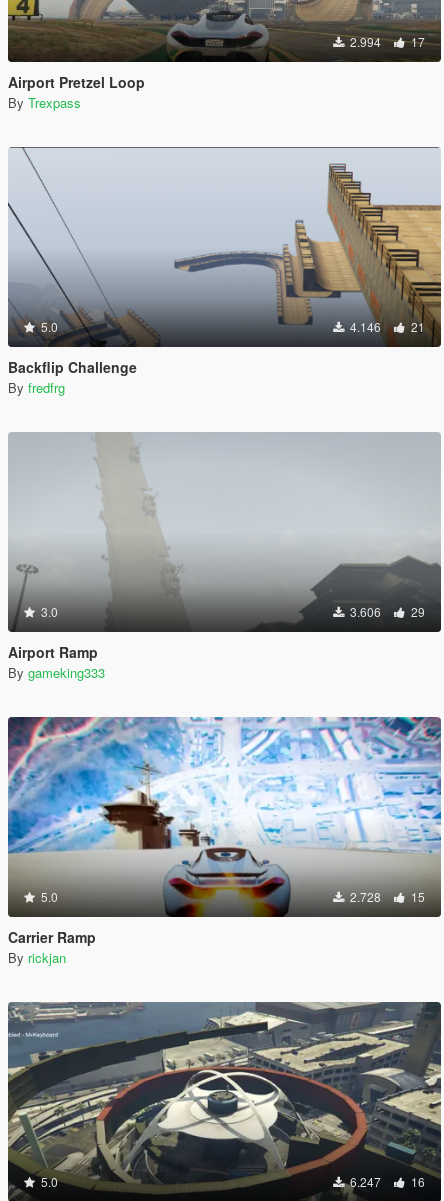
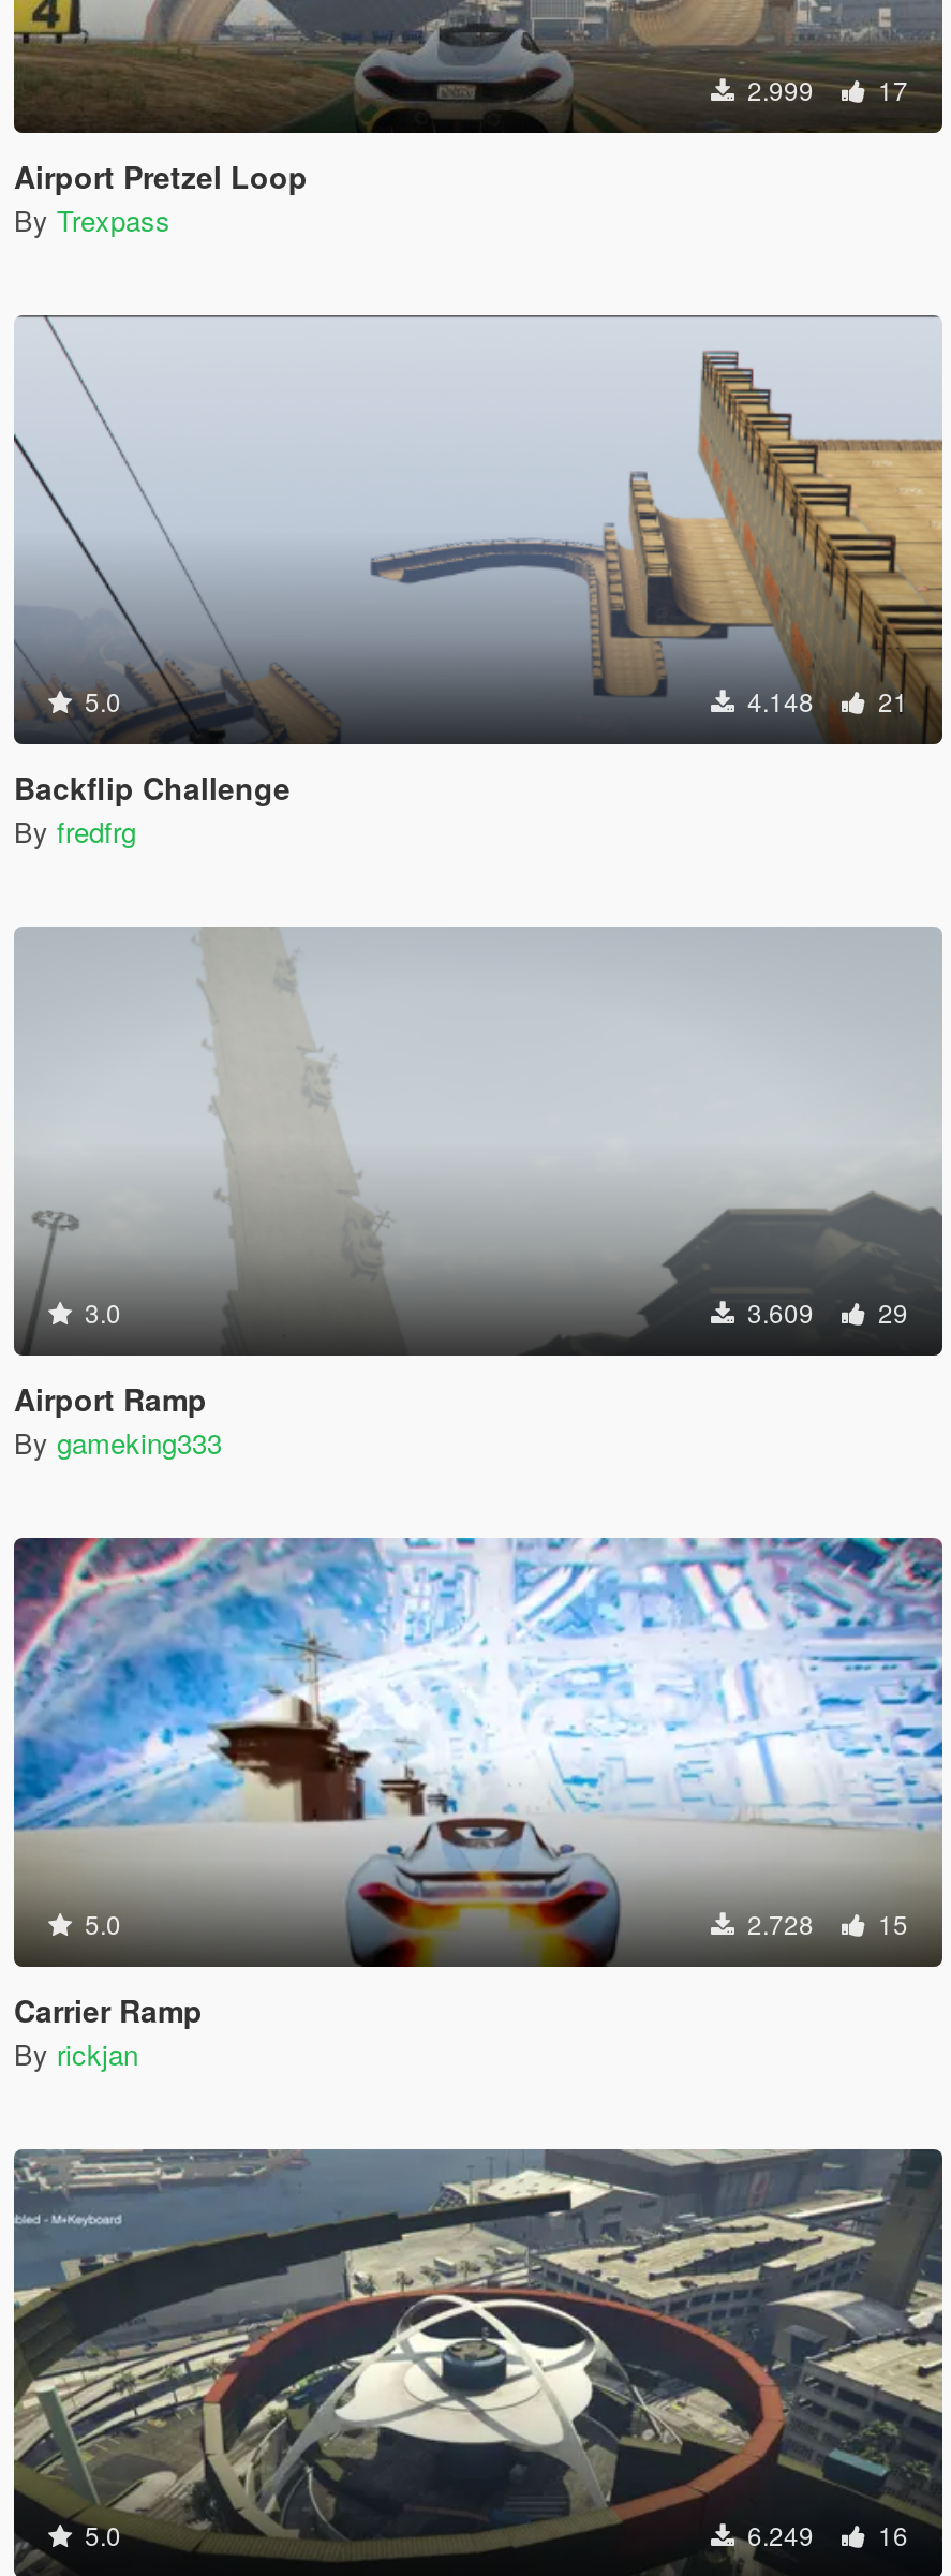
[347,33,425,50] 2.994 17 -> [741,71,908,107] 2.999 17
[347,318,425,335] 4.146 21 -> [741,682,908,719] 4.148 21
[347,603,425,620] 3.606 29 -> [741,1293,908,1330] 3.609 29
[347,1173,425,1190] 6.247 16 -> [741,2516,908,2552] 6.249 16

